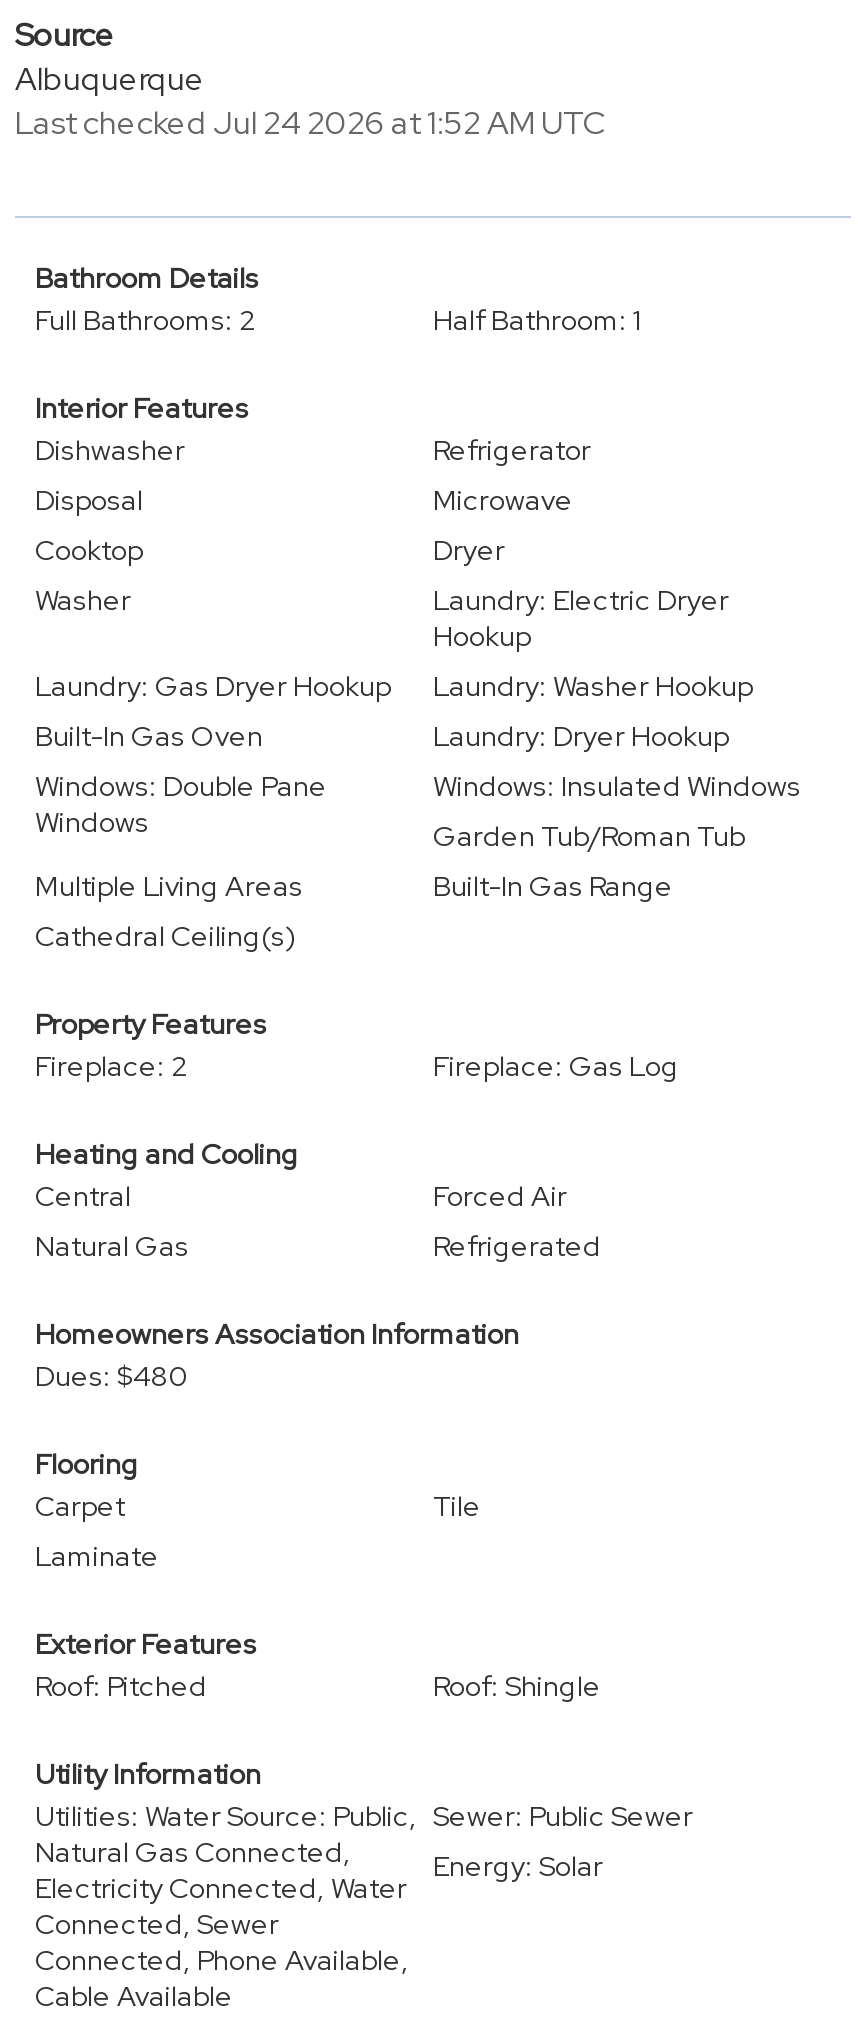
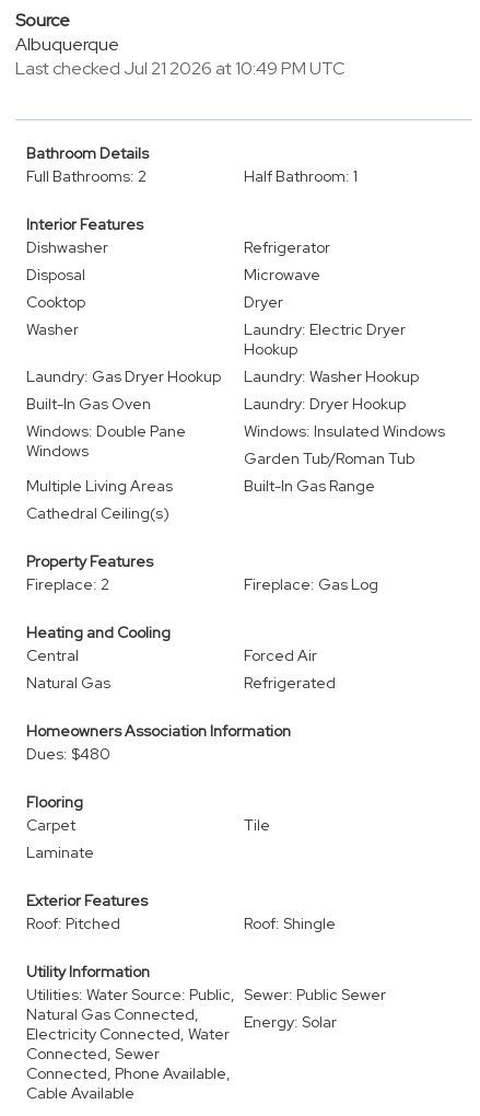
[15,102,607,144] Last checked Jul 24 2026 at 1:52 AM UTC -> [15,57,346,80] Last checked Jul 21 2026 at 10:49 PM UTC

